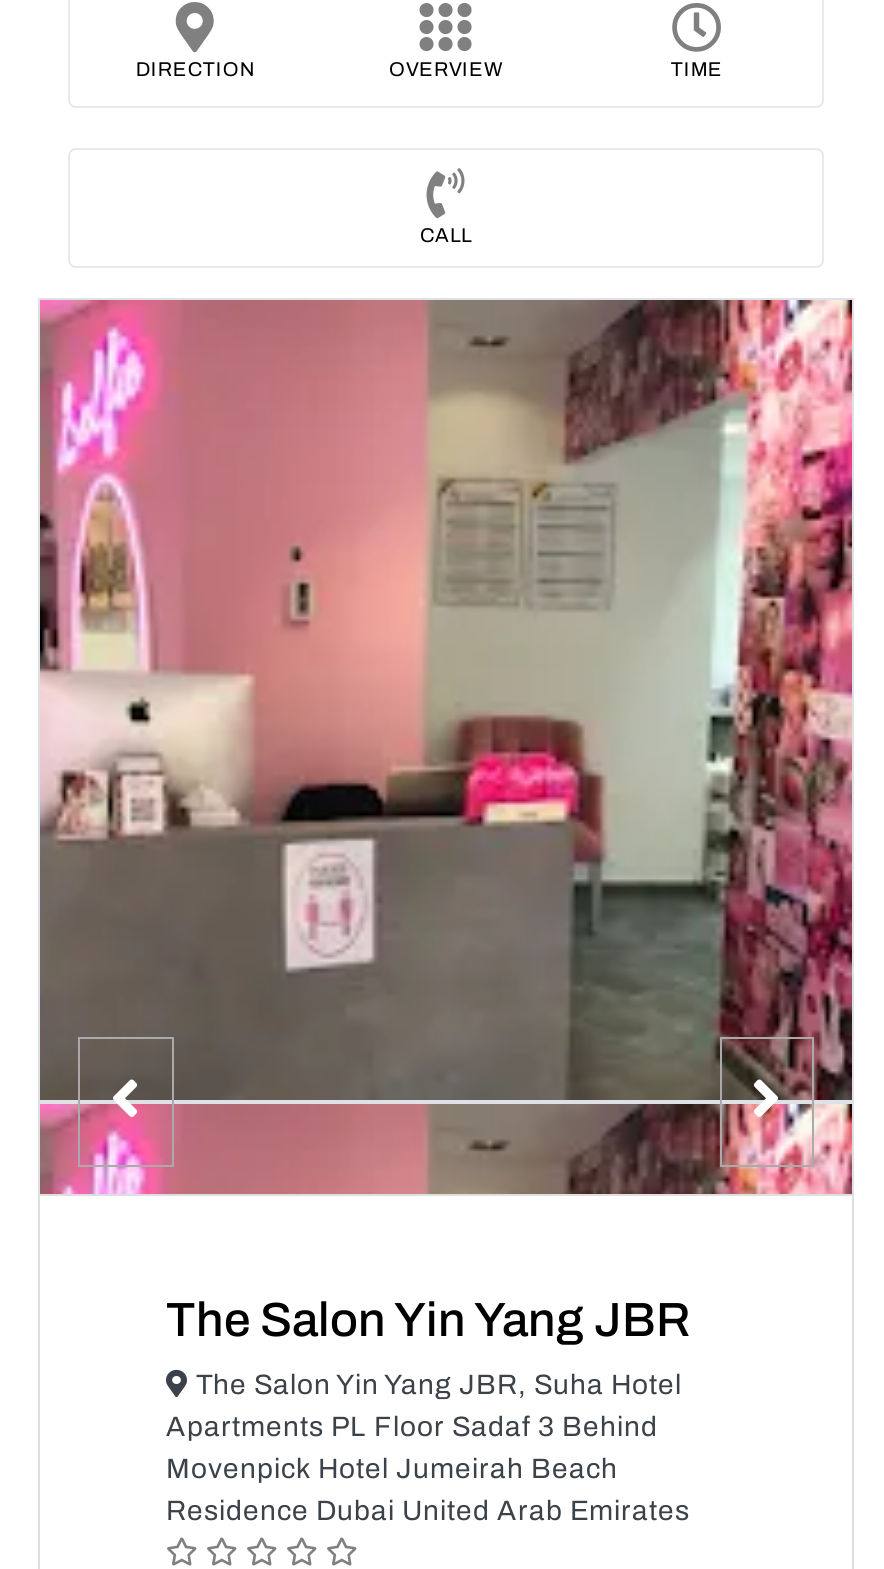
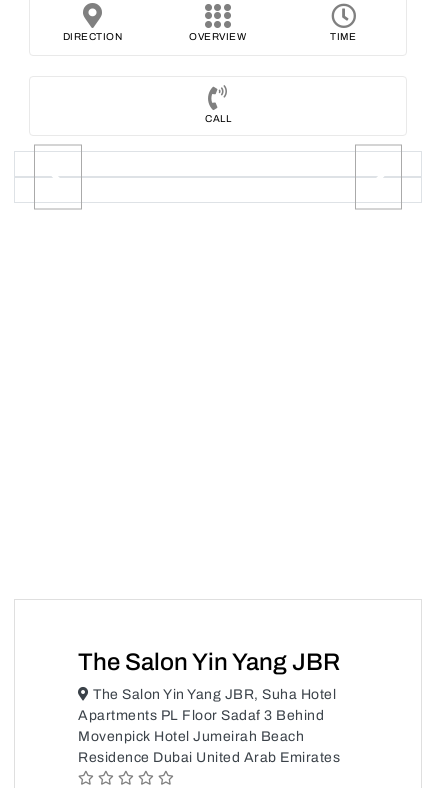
[38,297,854,1197] [image] -> none

